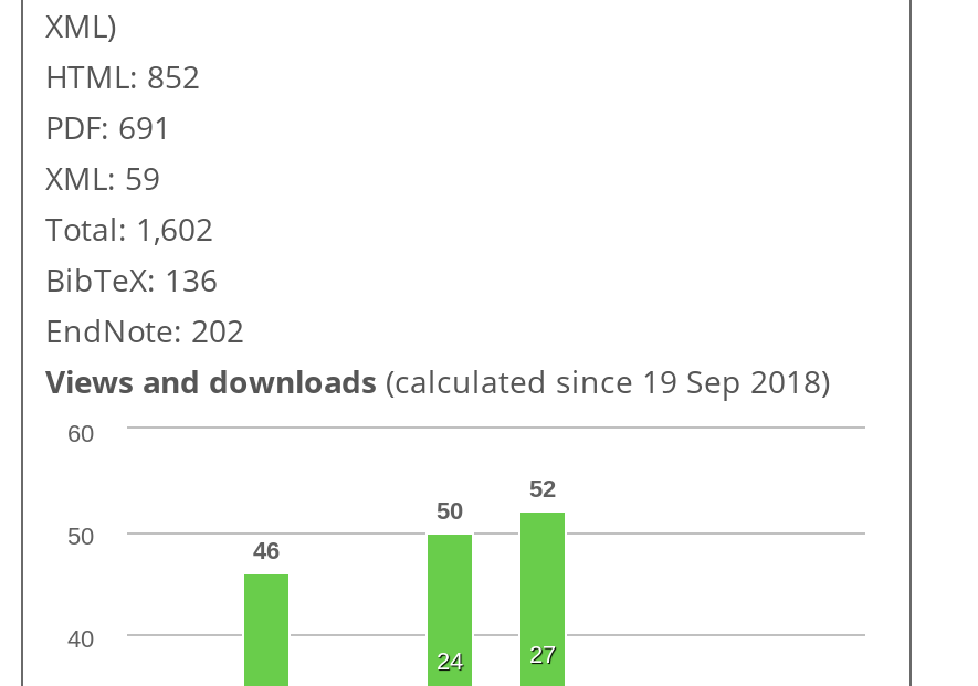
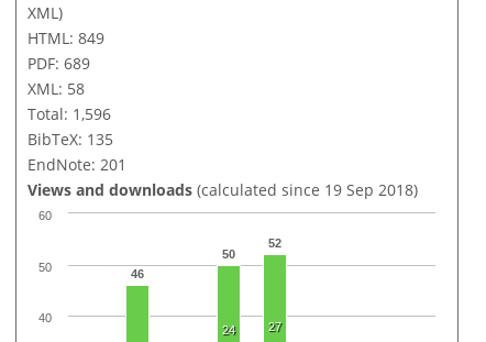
[45,56,200,98] HTML: 852 -> [27,28,104,49] HTML: 849
[45,107,171,149] PDF: 691 -> [27,53,90,74] PDF: 689
[45,158,160,200] XML: 59 -> [27,79,85,99] XML: 58
[45,209,213,251] Total: 1,602 -> [27,104,111,125] Total: 1,596
[45,259,218,301] BibTeX: 136 -> [27,129,113,150] BibTeX: 135
[45,310,244,352] EndNote: 202 -> [27,154,126,175] EndNote: 201

